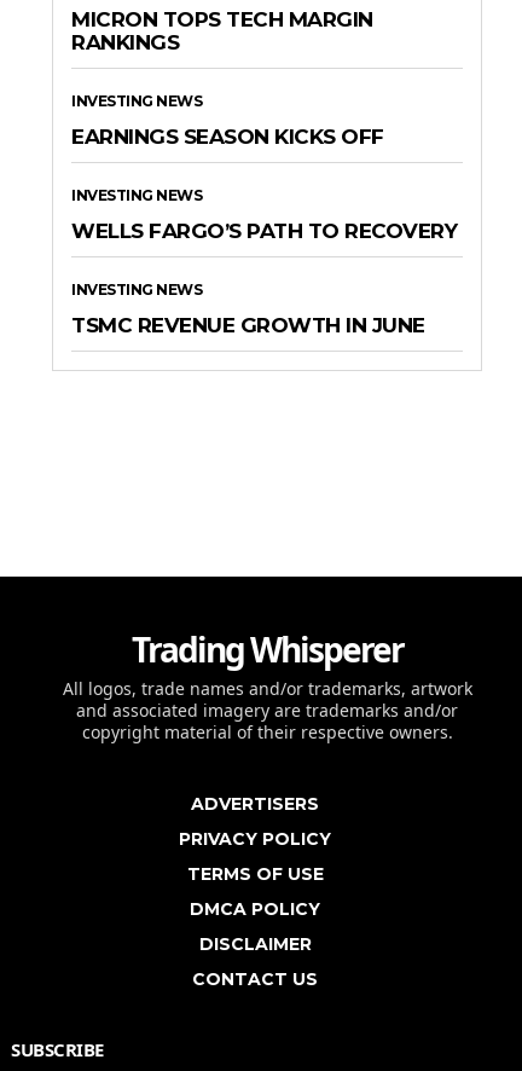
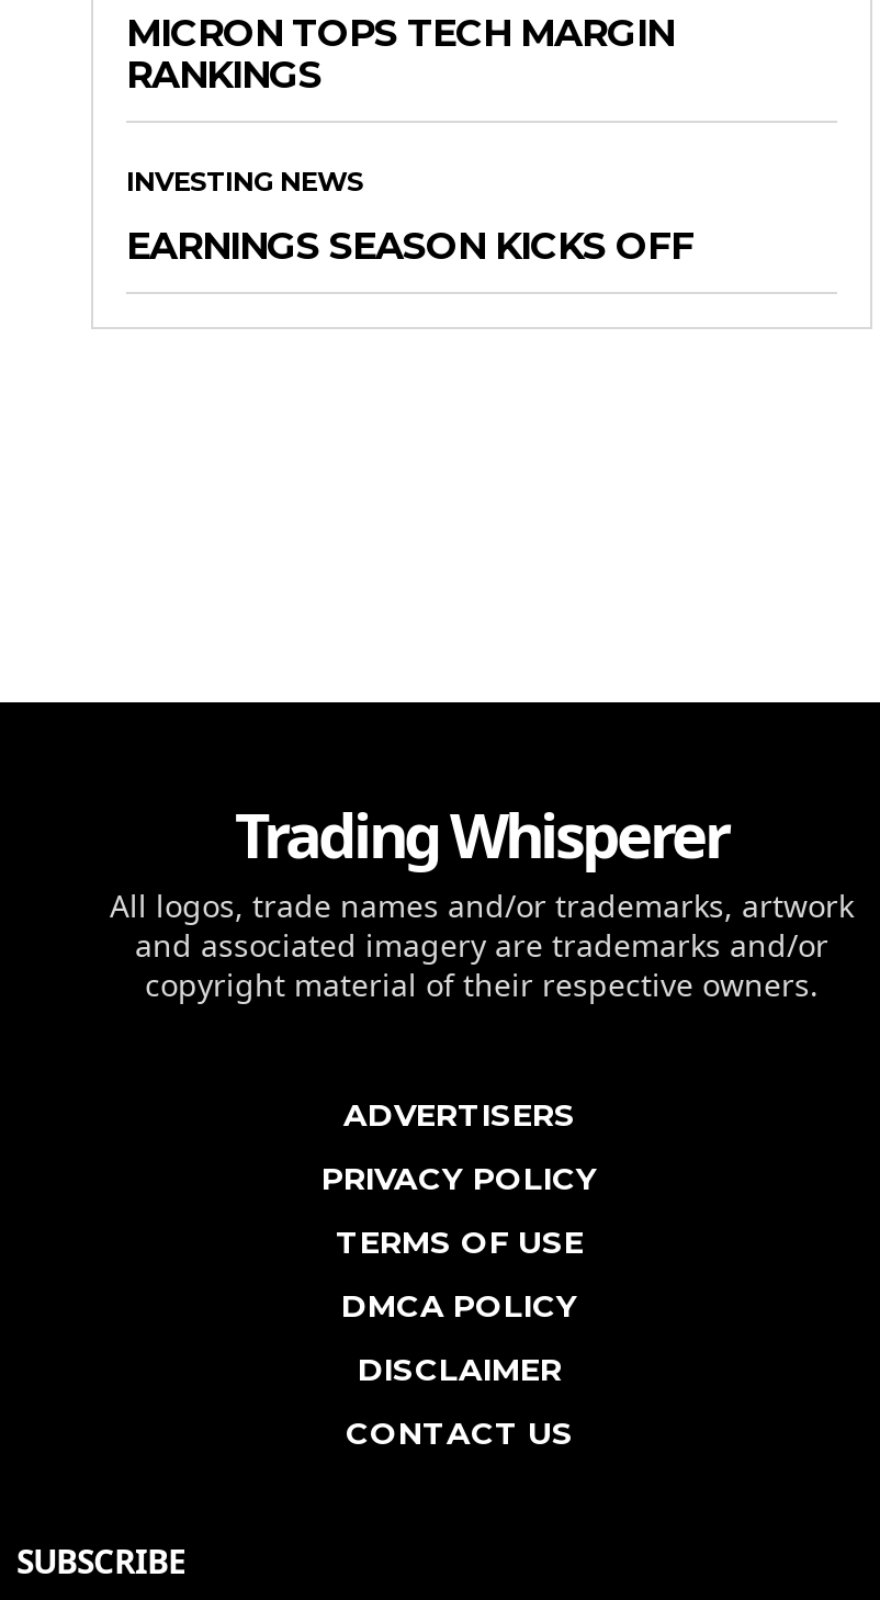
[71,187,457,338] INVESTING NEWS | WELLS FARGO’S PATH TO RECOVERY | INVESTING NEWS | TSMC REVENUE GROWTH IN JUNE -> none

